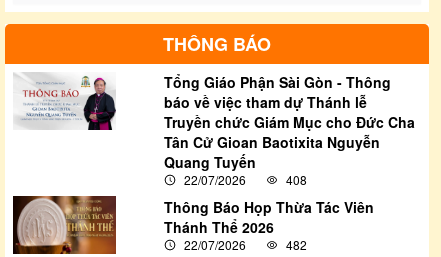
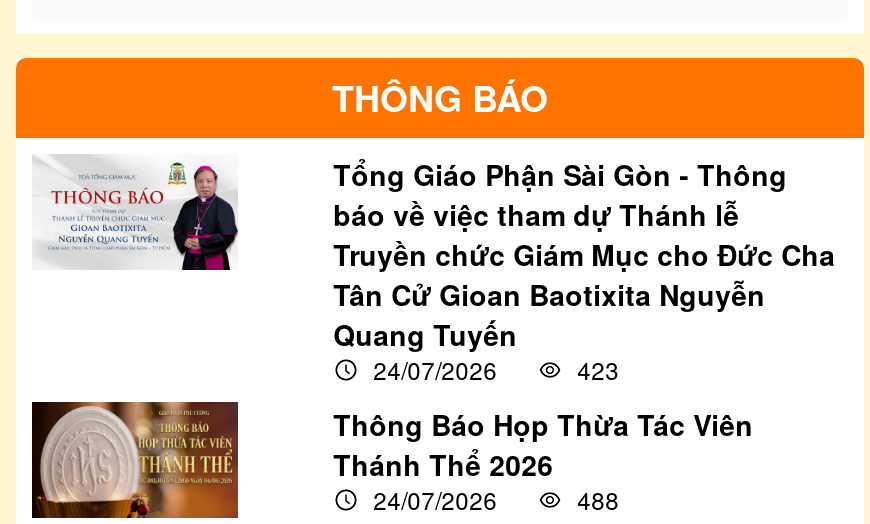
[184,171,246,188] 22/07/2026 -> [373,352,497,386] 24/07/2026
[286,171,307,188] 408 -> [577,352,619,386] 423
[184,236,246,253] 22/07/2026 -> [373,482,497,516] 24/07/2026
[286,236,307,253] 482 -> [577,482,619,516] 488

